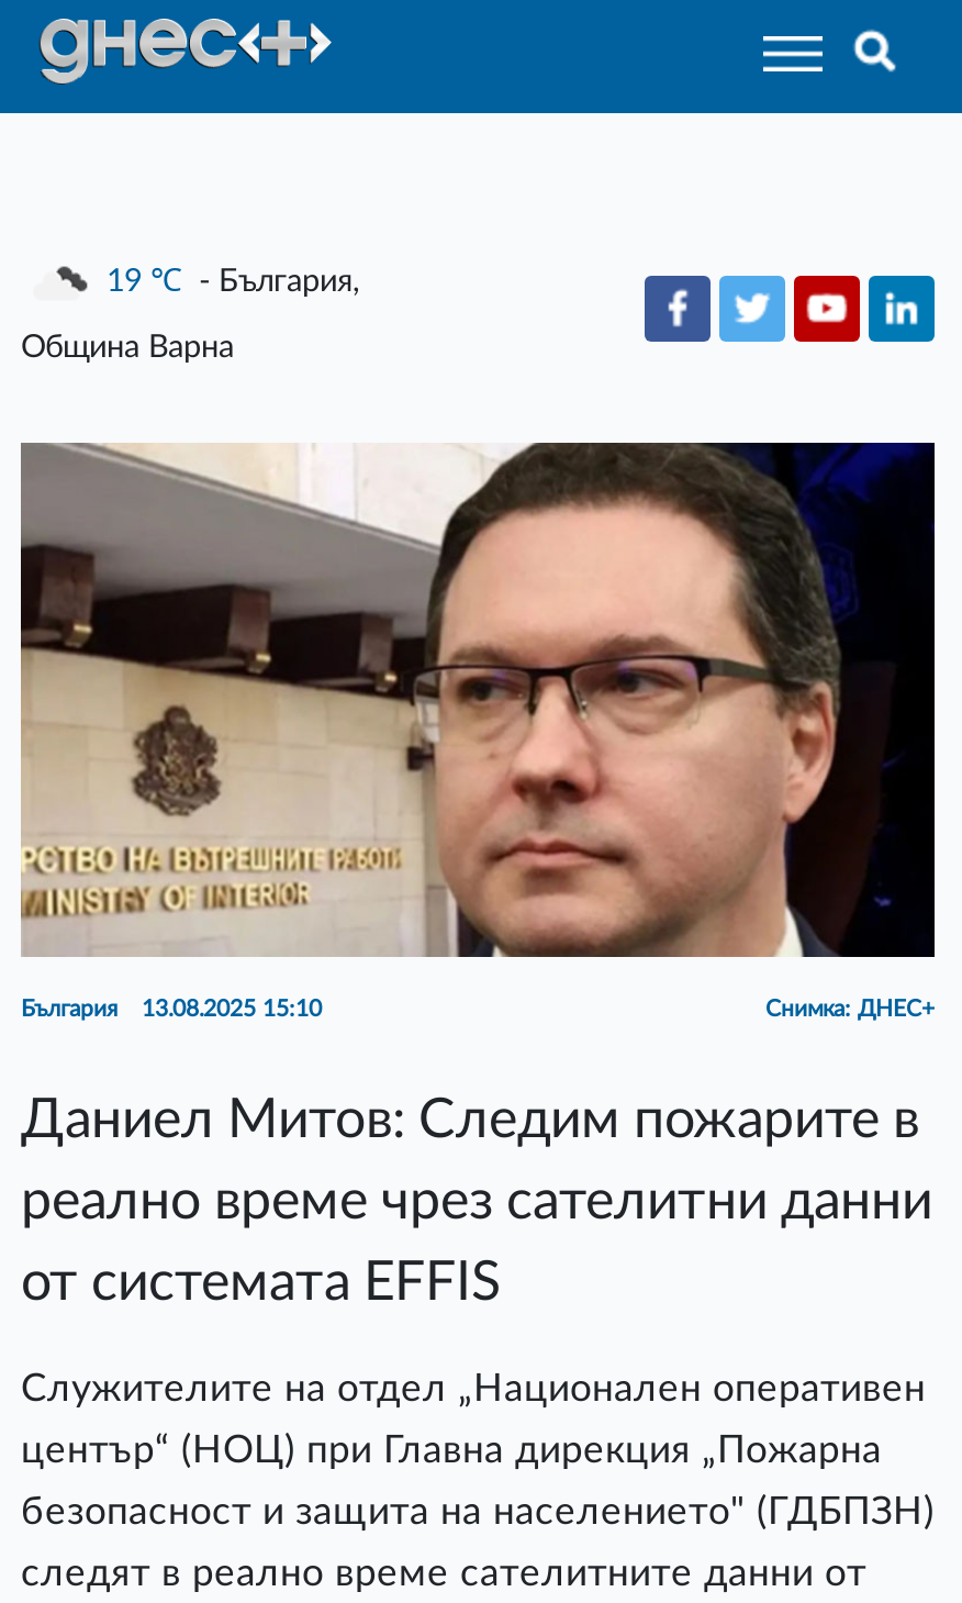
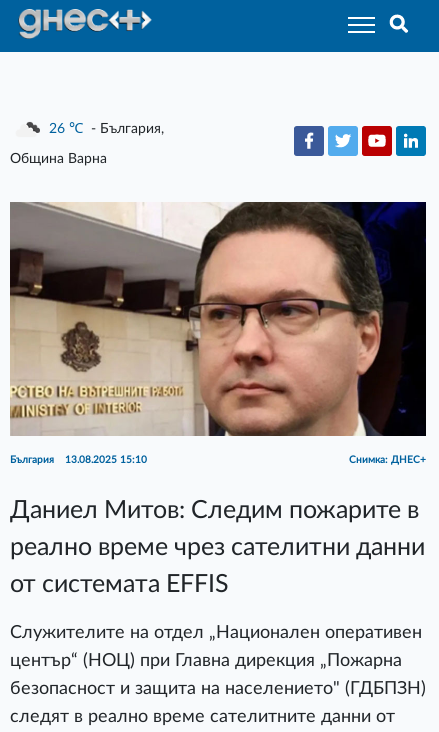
[107,265,359,298] 19 ℃ - България, -> [49,121,164,136] 26 ℃ - България,

